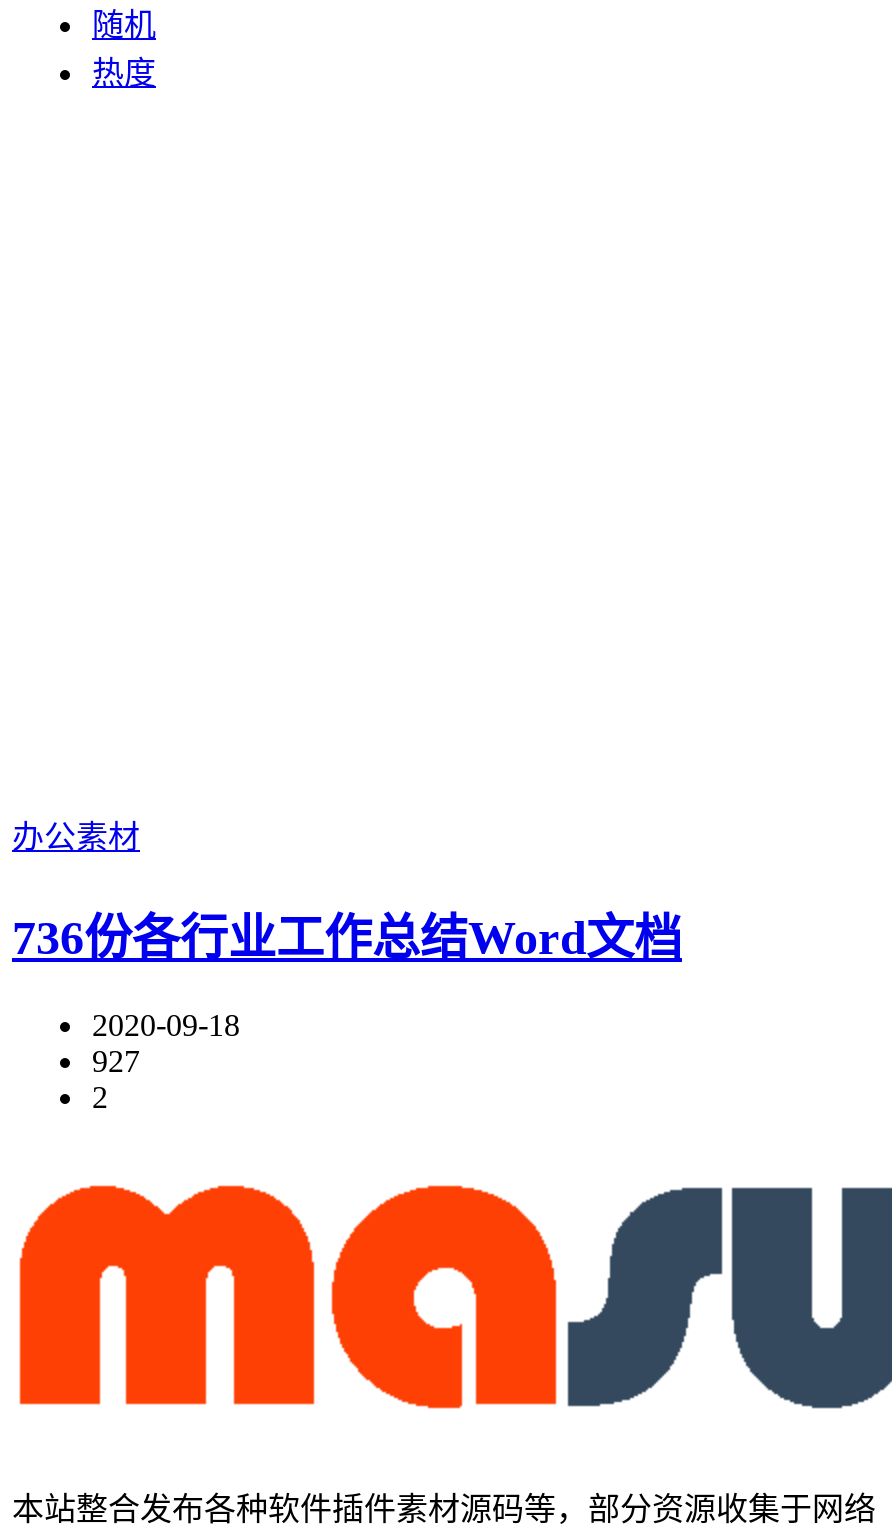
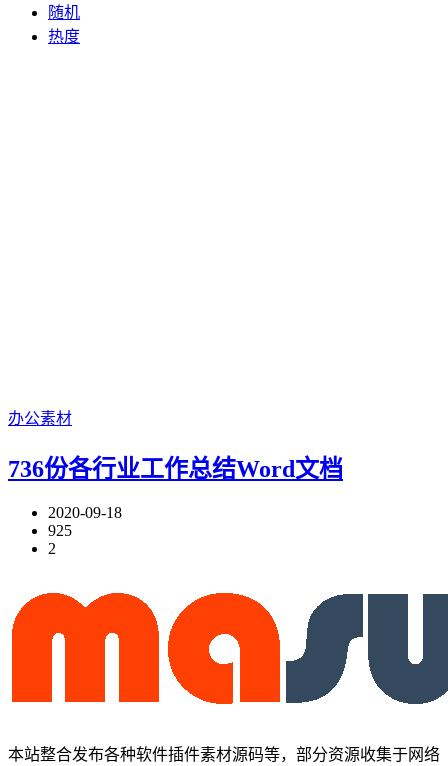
[92,1043,140,1077] 927 -> [48,522,72,539] 925

